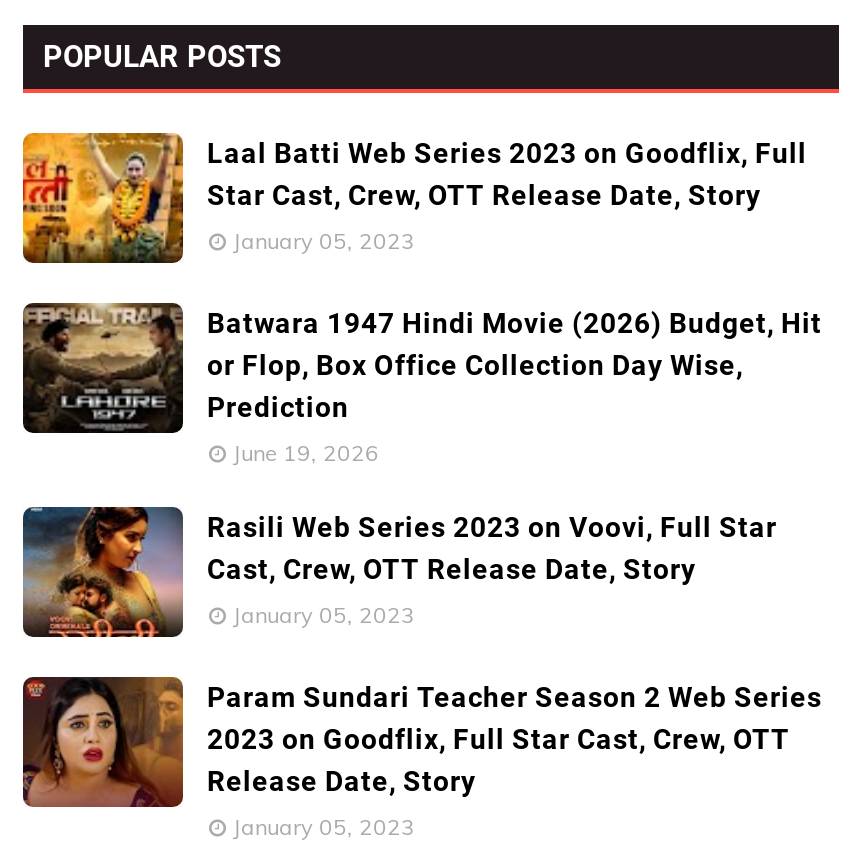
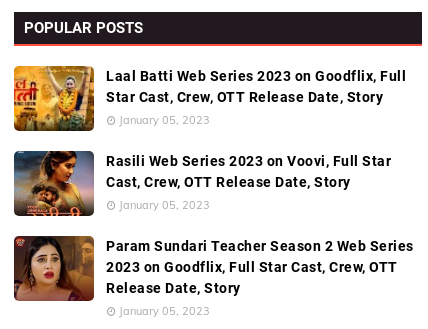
[21,301,822,467] [image] | Batwara 1947 Hindi Movie (2026) Budget, Hit | or Flop, Box Office Collection Day Wise, | Prediction | June 19, 2026 -> none

